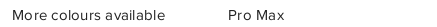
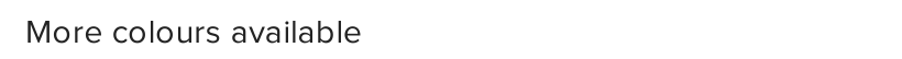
[228,7,284,23] Pro Max -> none

